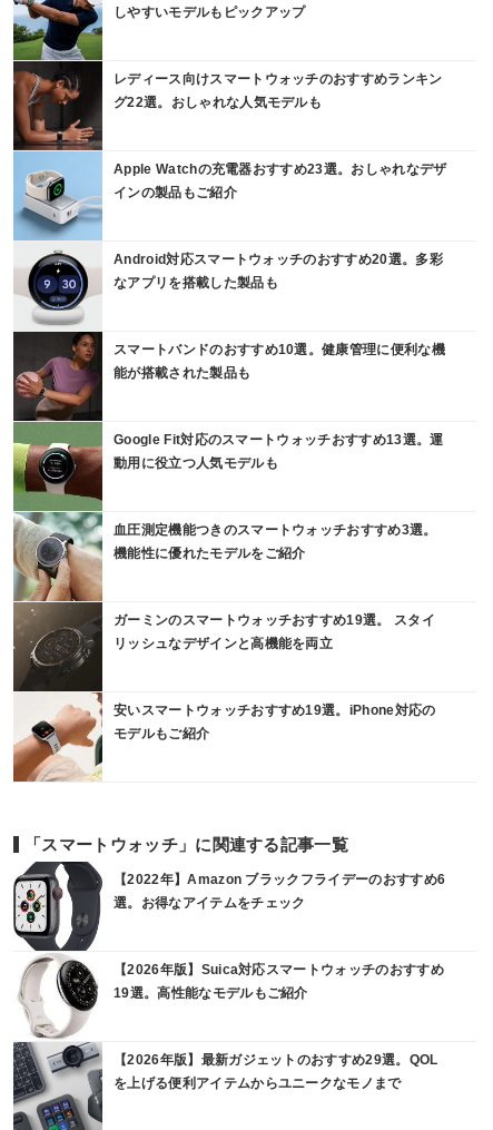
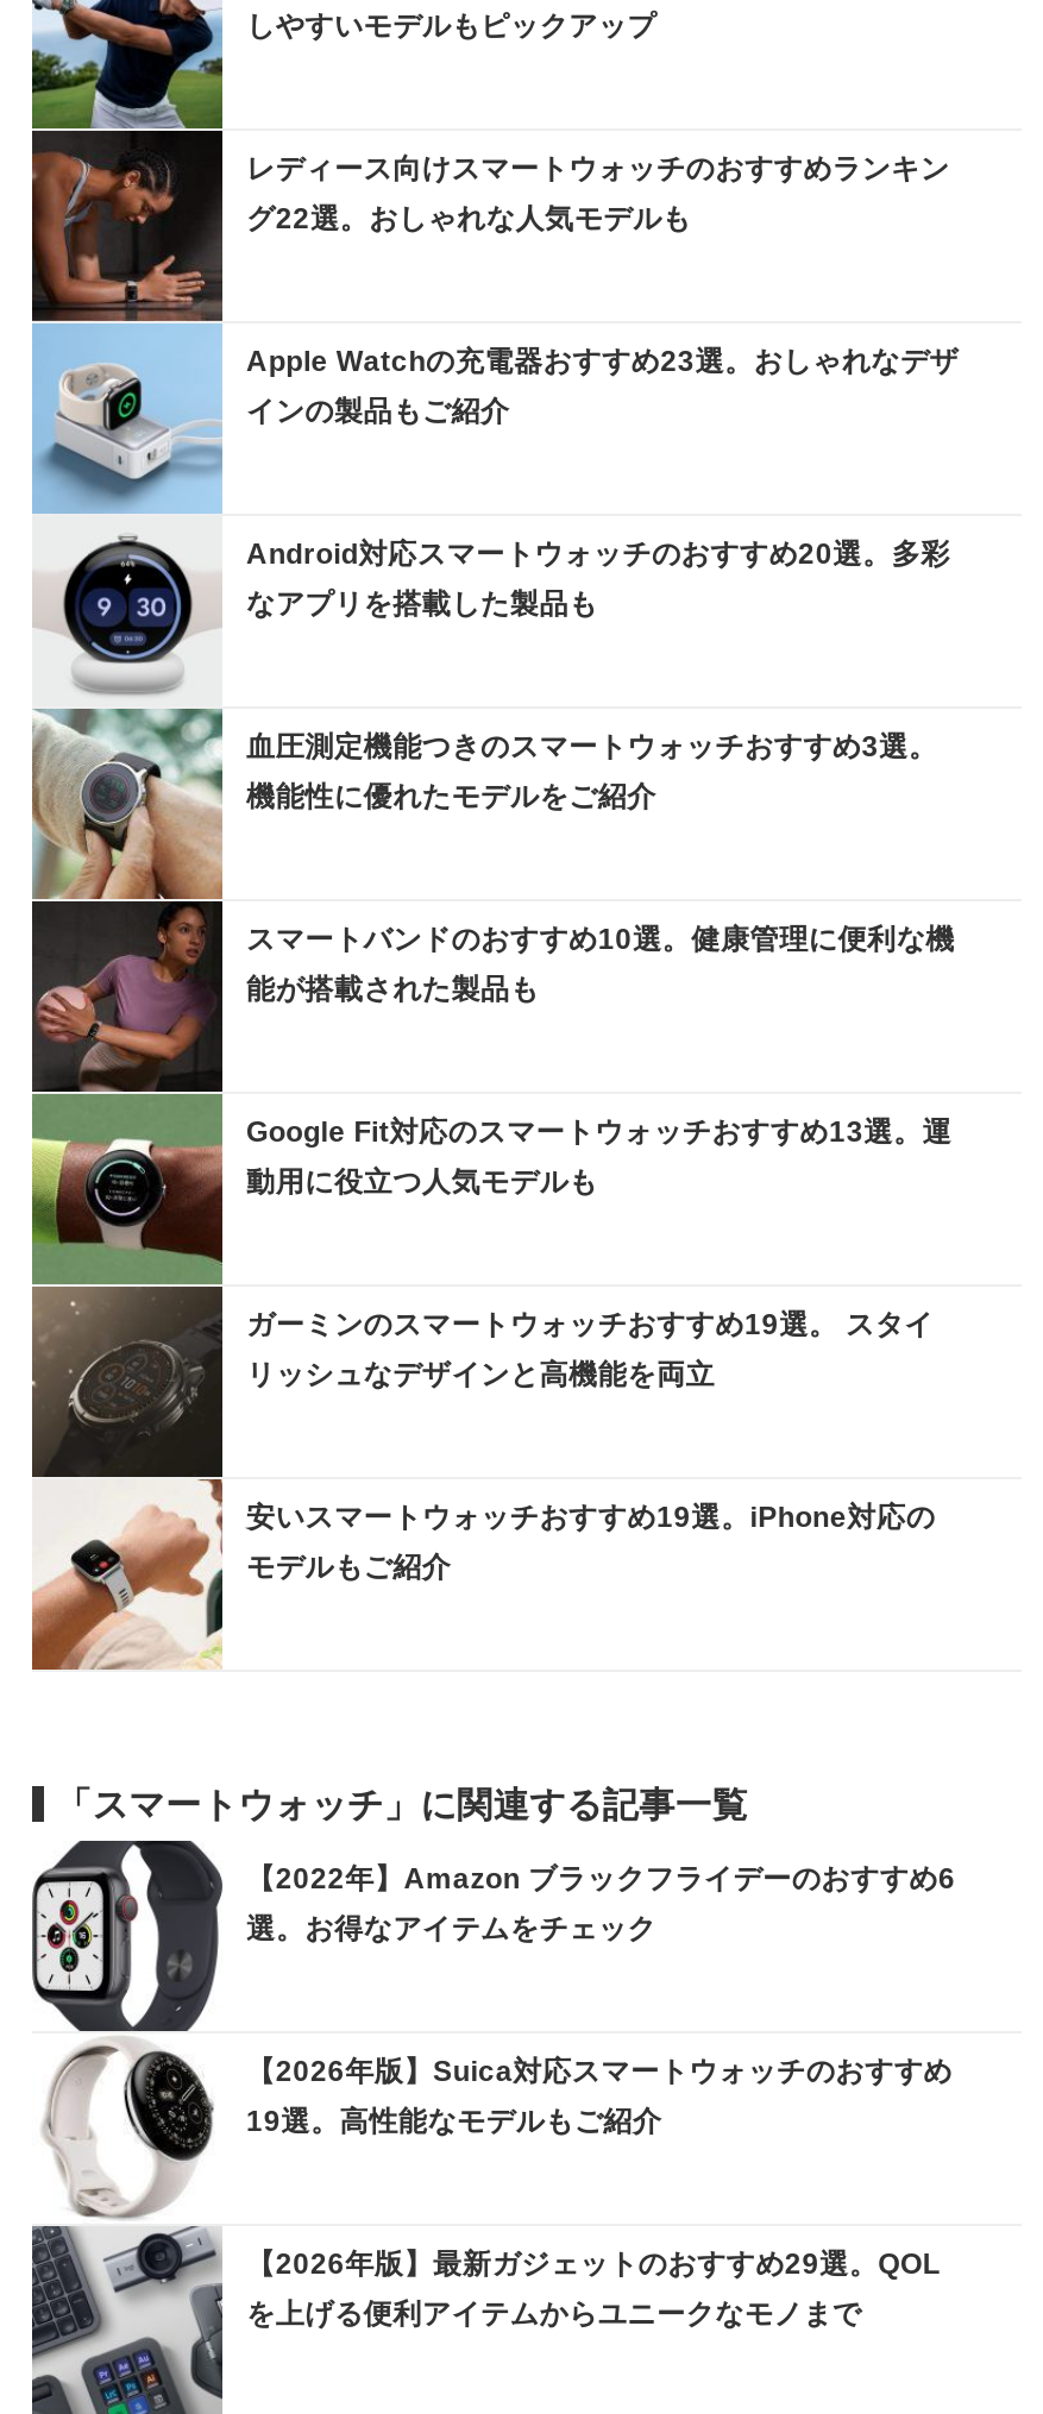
moved [114,342,445,471] -> [246,923,955,1199]: スマートバンドのおすすめ10選。健康管理に便利な機 | 能が搭載された製品も | Google Fit対応のスマートウォッチおすすめ13選。運 | 動用に役立つ人気モデルも
moved [13,511,437,601] -> [32,706,938,899]: [image] | 血圧測定機能つきのスマートウォッチおすすめ3選。 | 機能性に優れたモデルをご紹介

